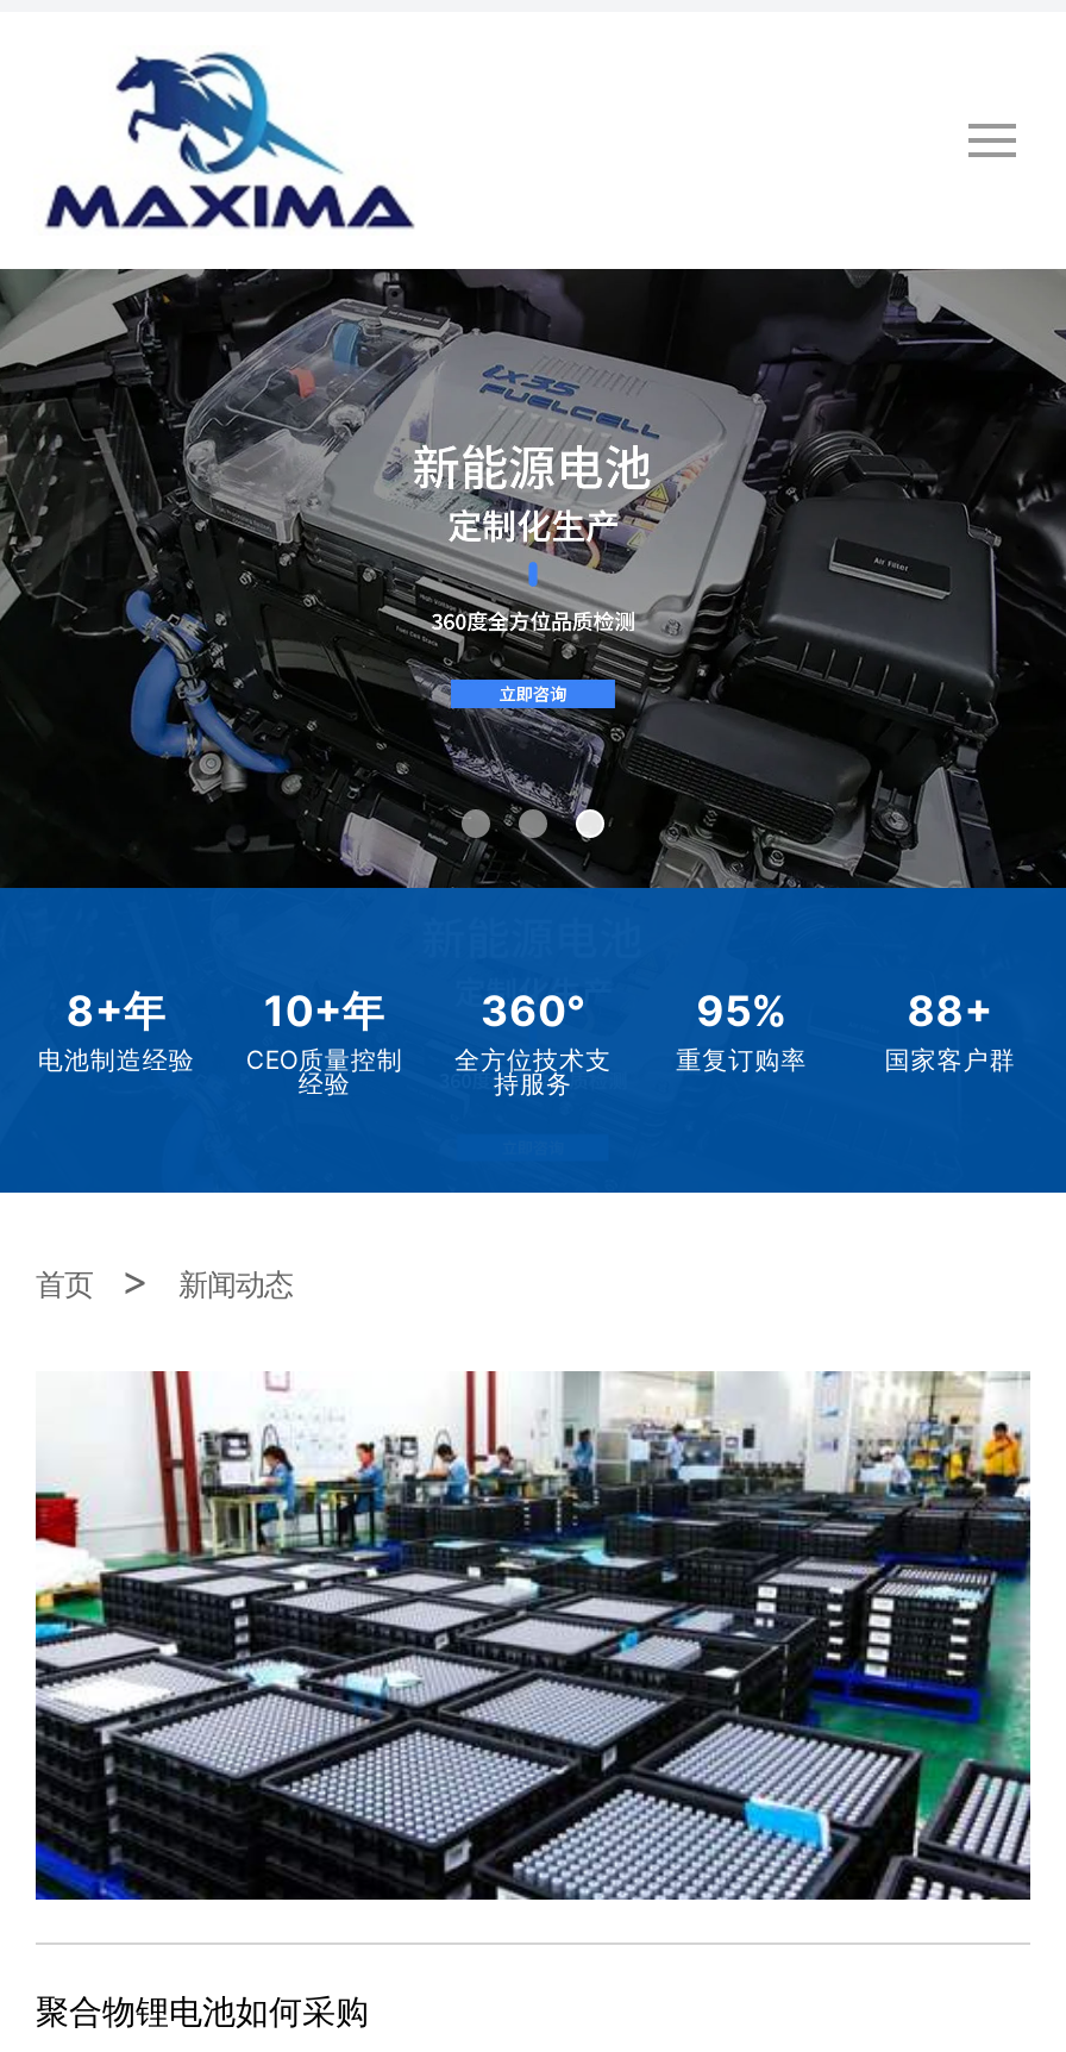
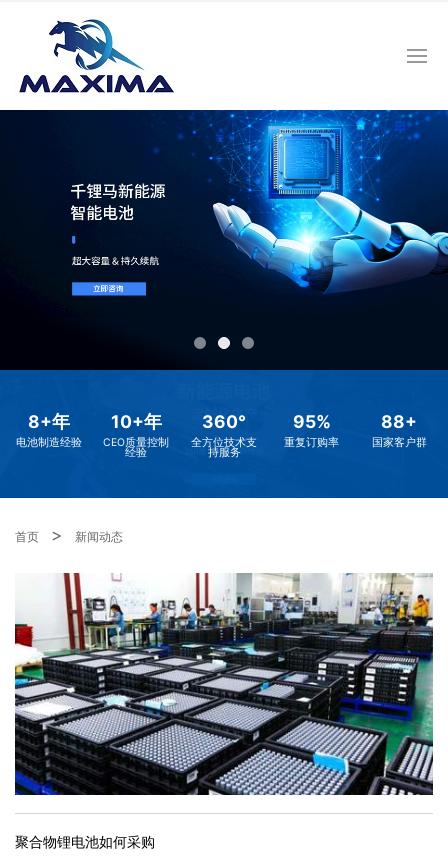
[7,267,1059,890] [image] -> [3,109,445,371] [image]

